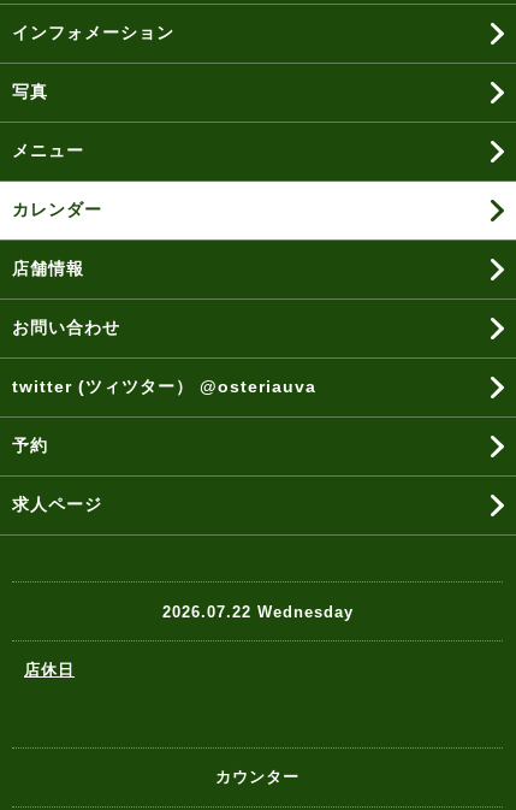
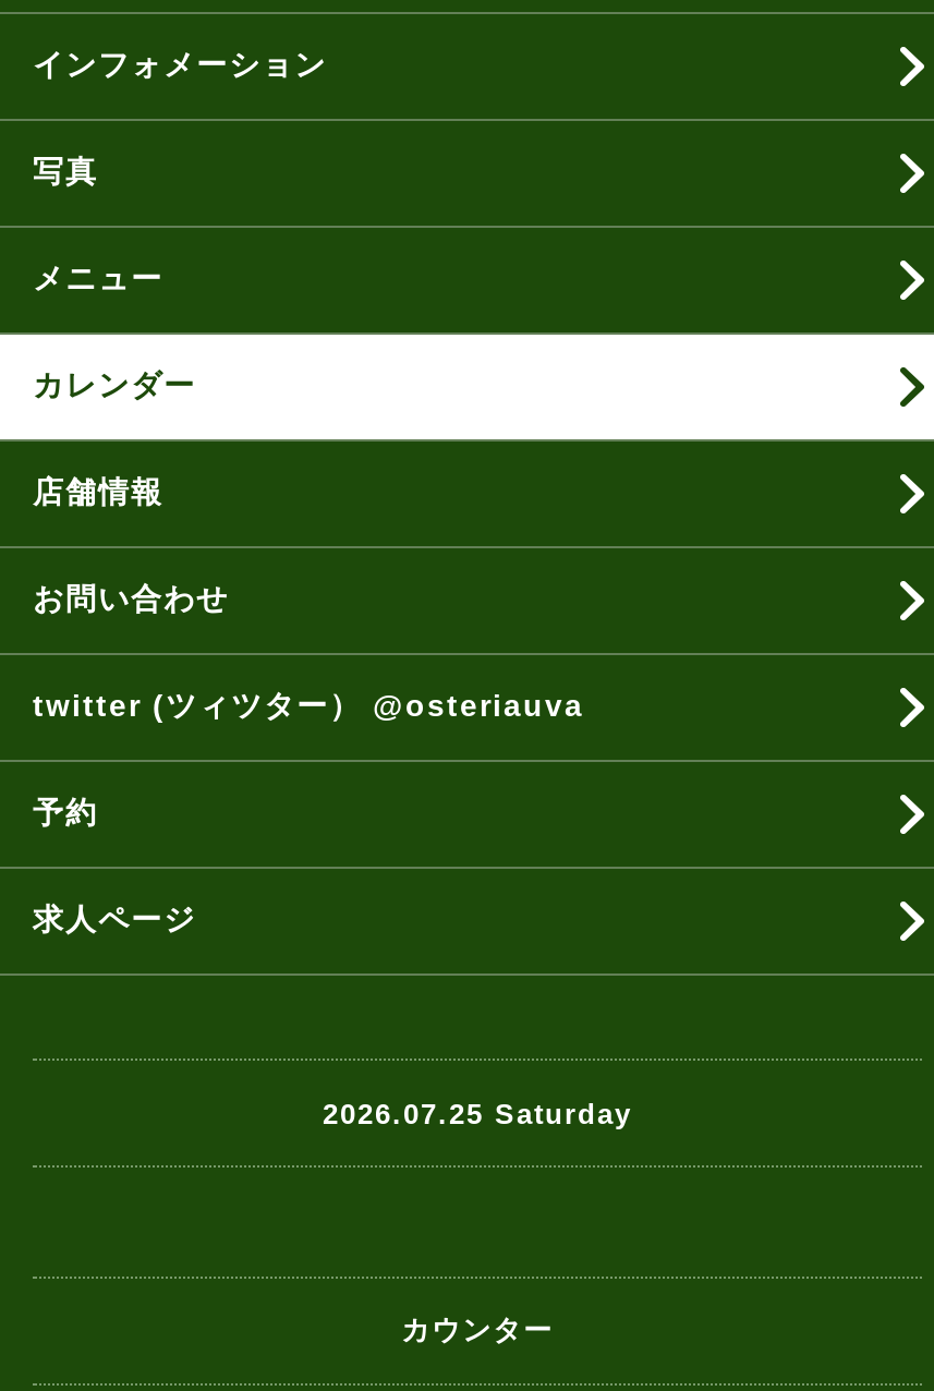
[24,602,353,679] 2026.07.22 Wednesday | 店休日 -> [323,1097,632,1129] 2026.07.25 Saturday

